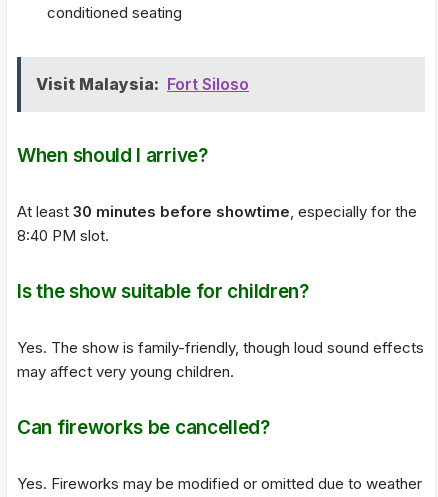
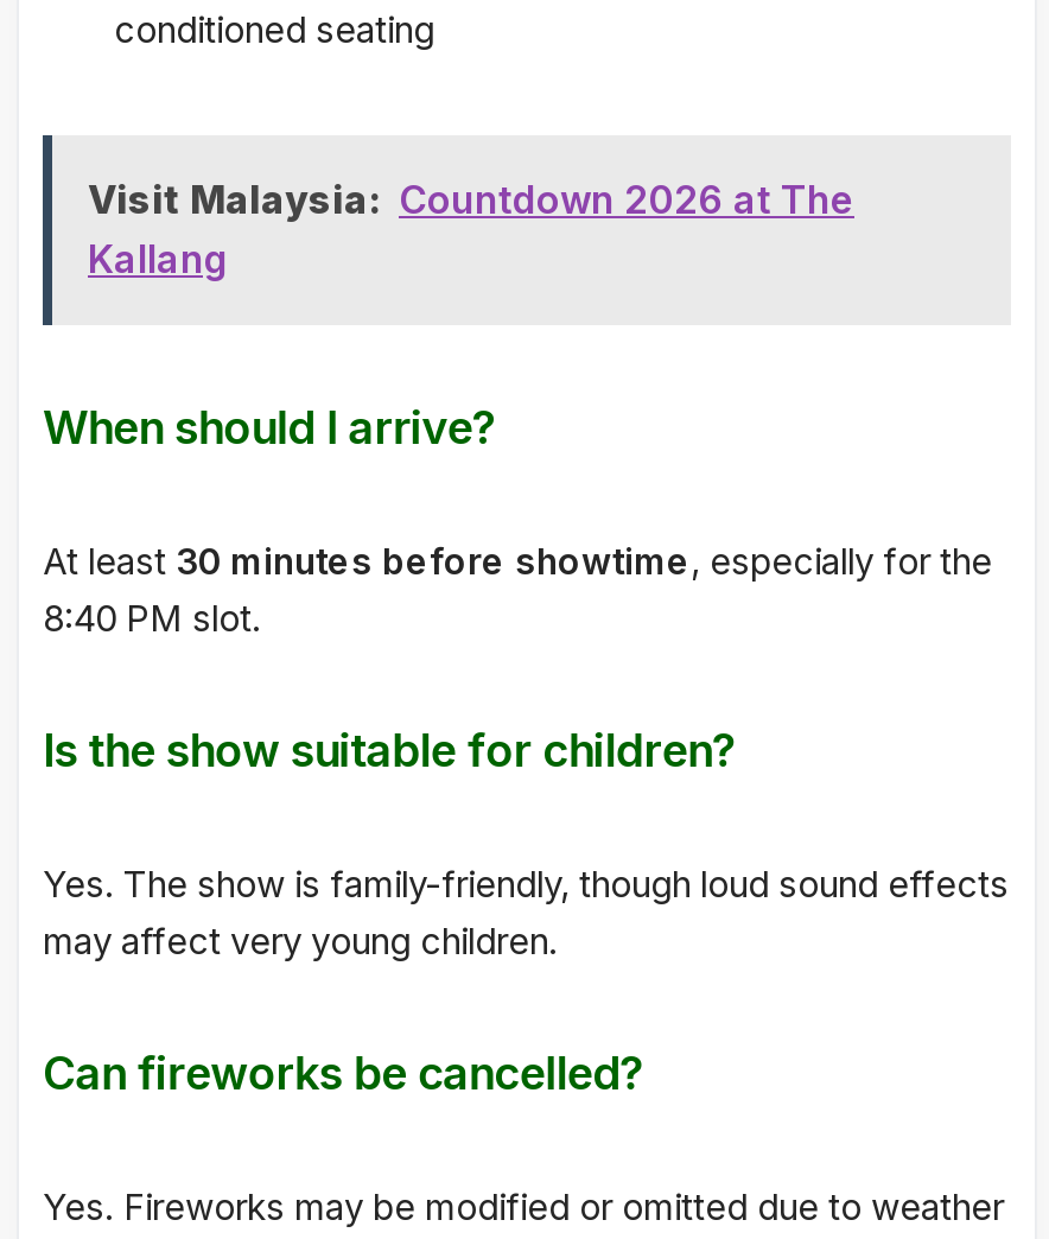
[36,74,249,94] Visit Malaysia: Fort Siloso -> [88,175,854,282] Visit Malaysia: Countdown 2026 at The | Kallang

